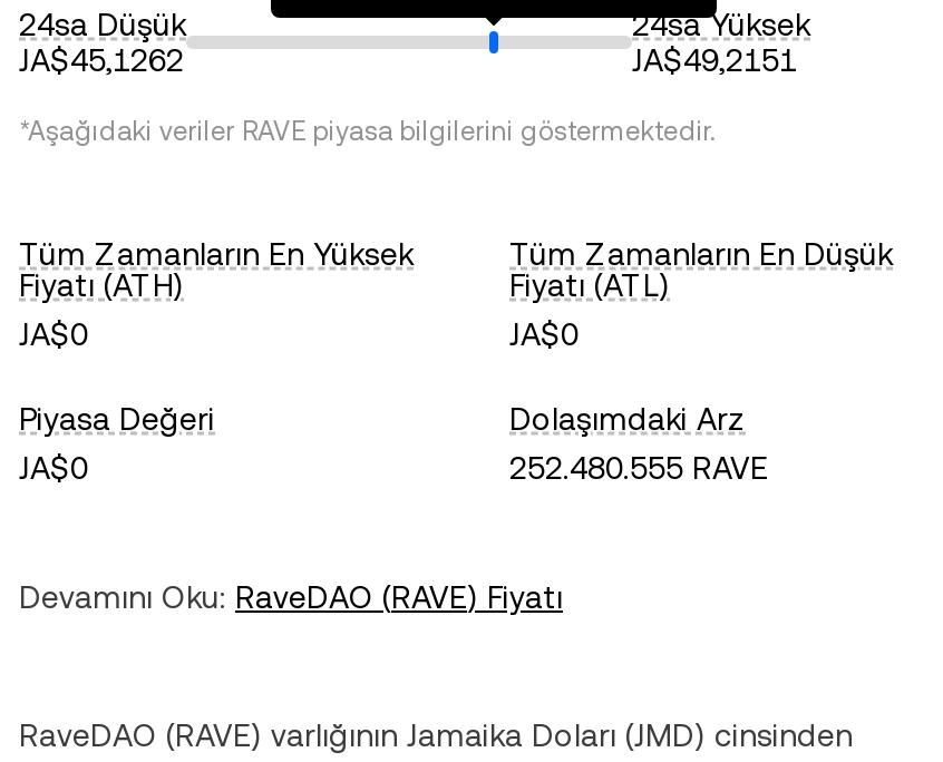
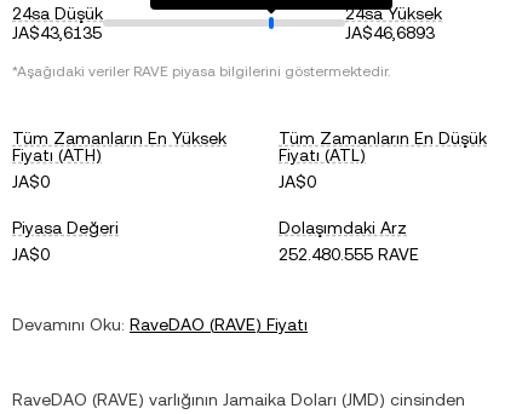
[19,42,184,78] JA$45,1262 -> [12,23,102,42] JA$43,6135
[632,42,797,78] JA$49,2151 -> [345,23,435,42] JA$46,6893

